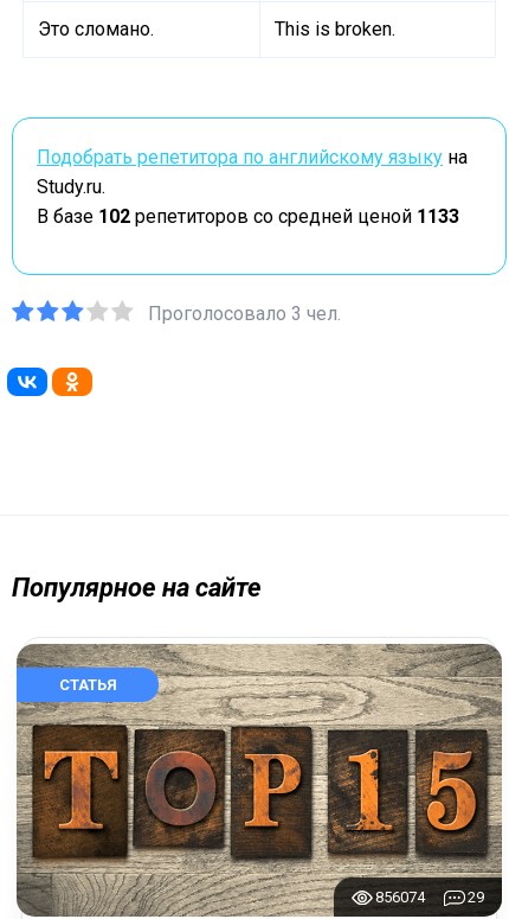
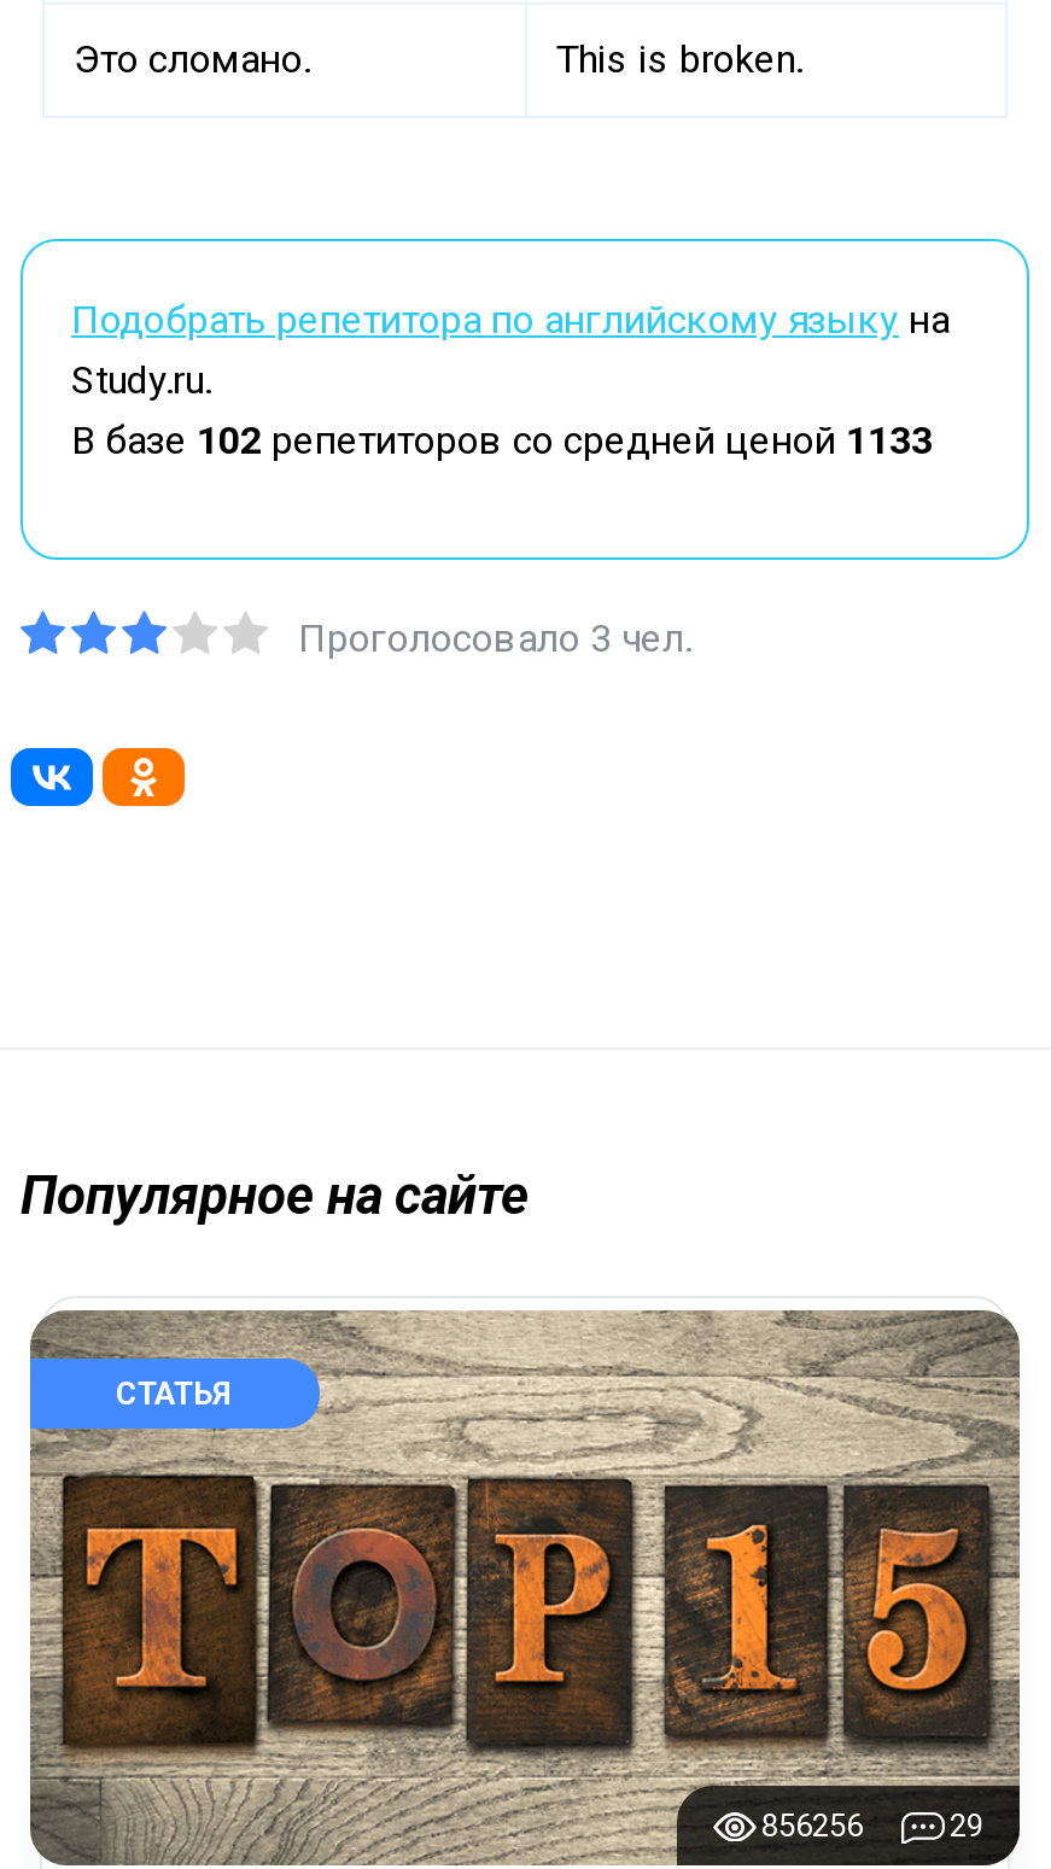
[375,888,425,906] 856074 -> [761,1807,863,1844] 856256

